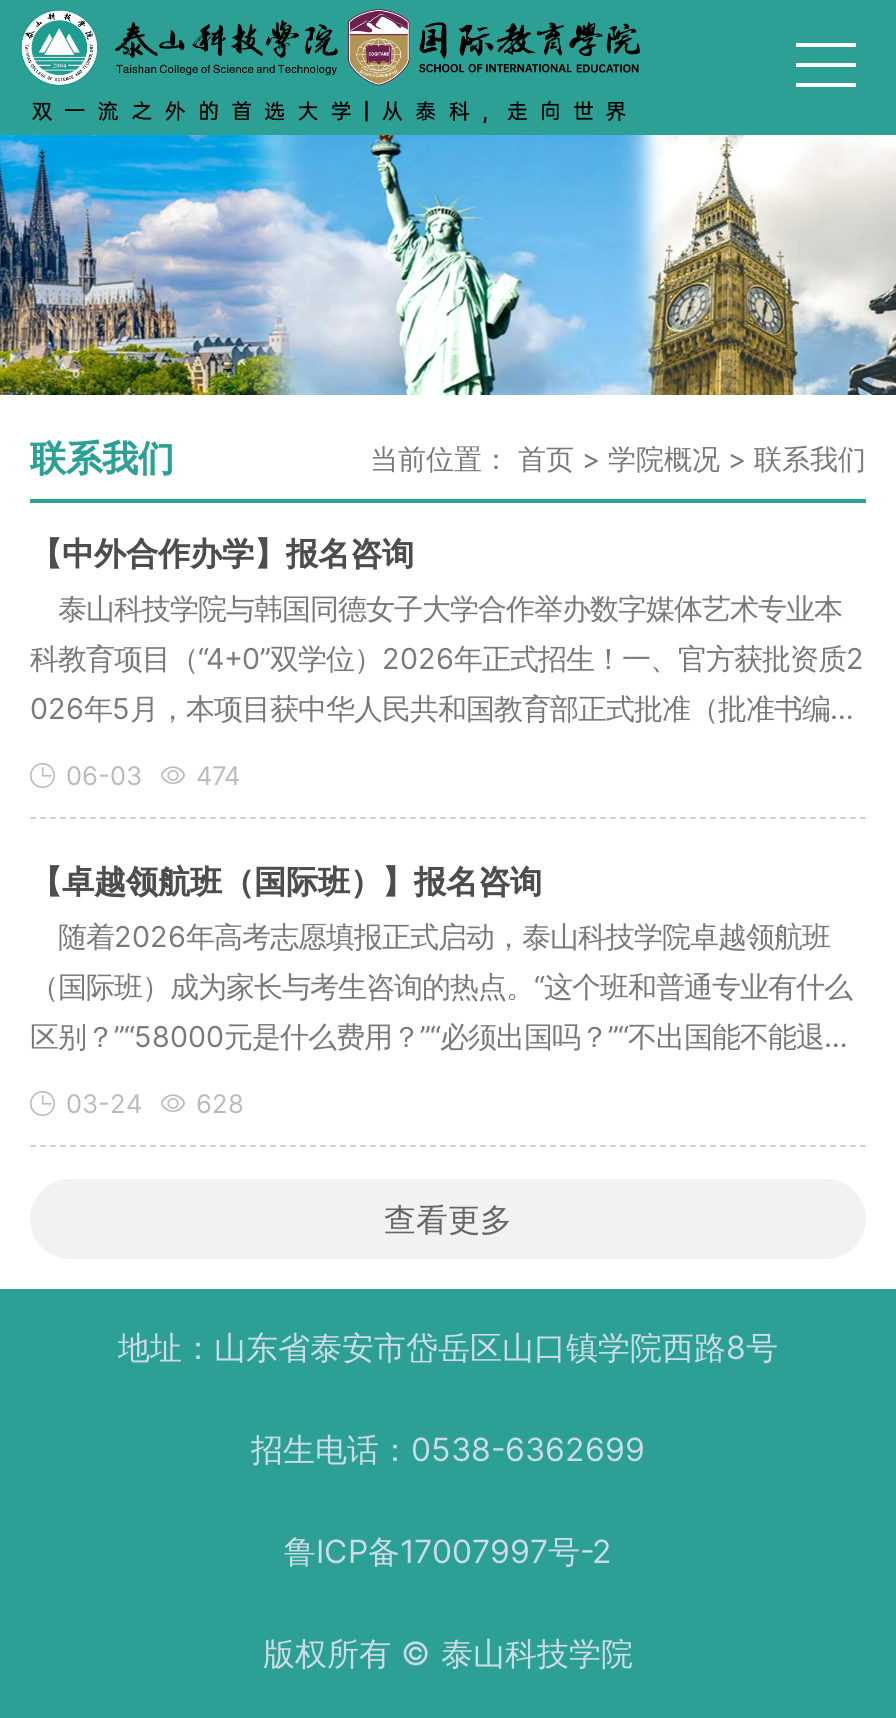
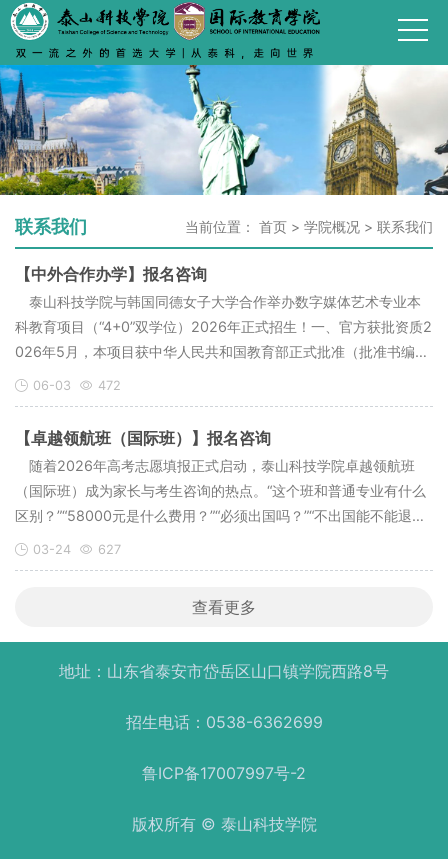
[66,761,240,791] 06-03 474 -> [33,378,121,393] 06-03 472
[66,1089,244,1119] 03-24 628 -> [33,542,121,557] 03-24 627

